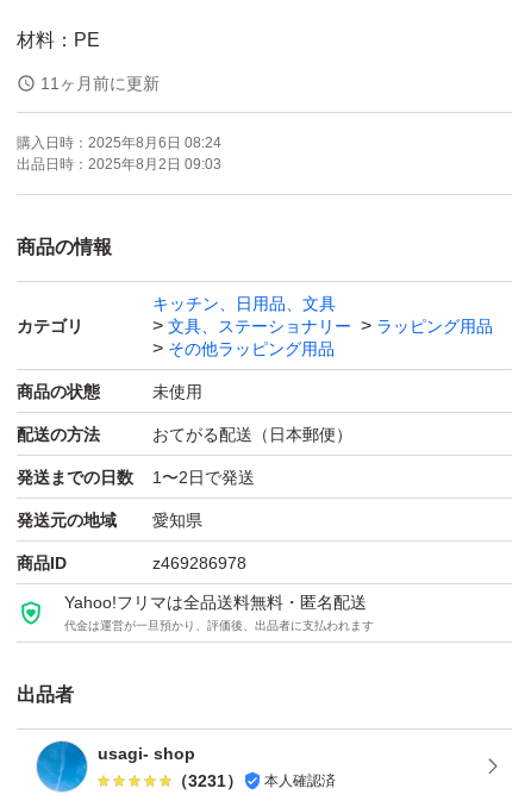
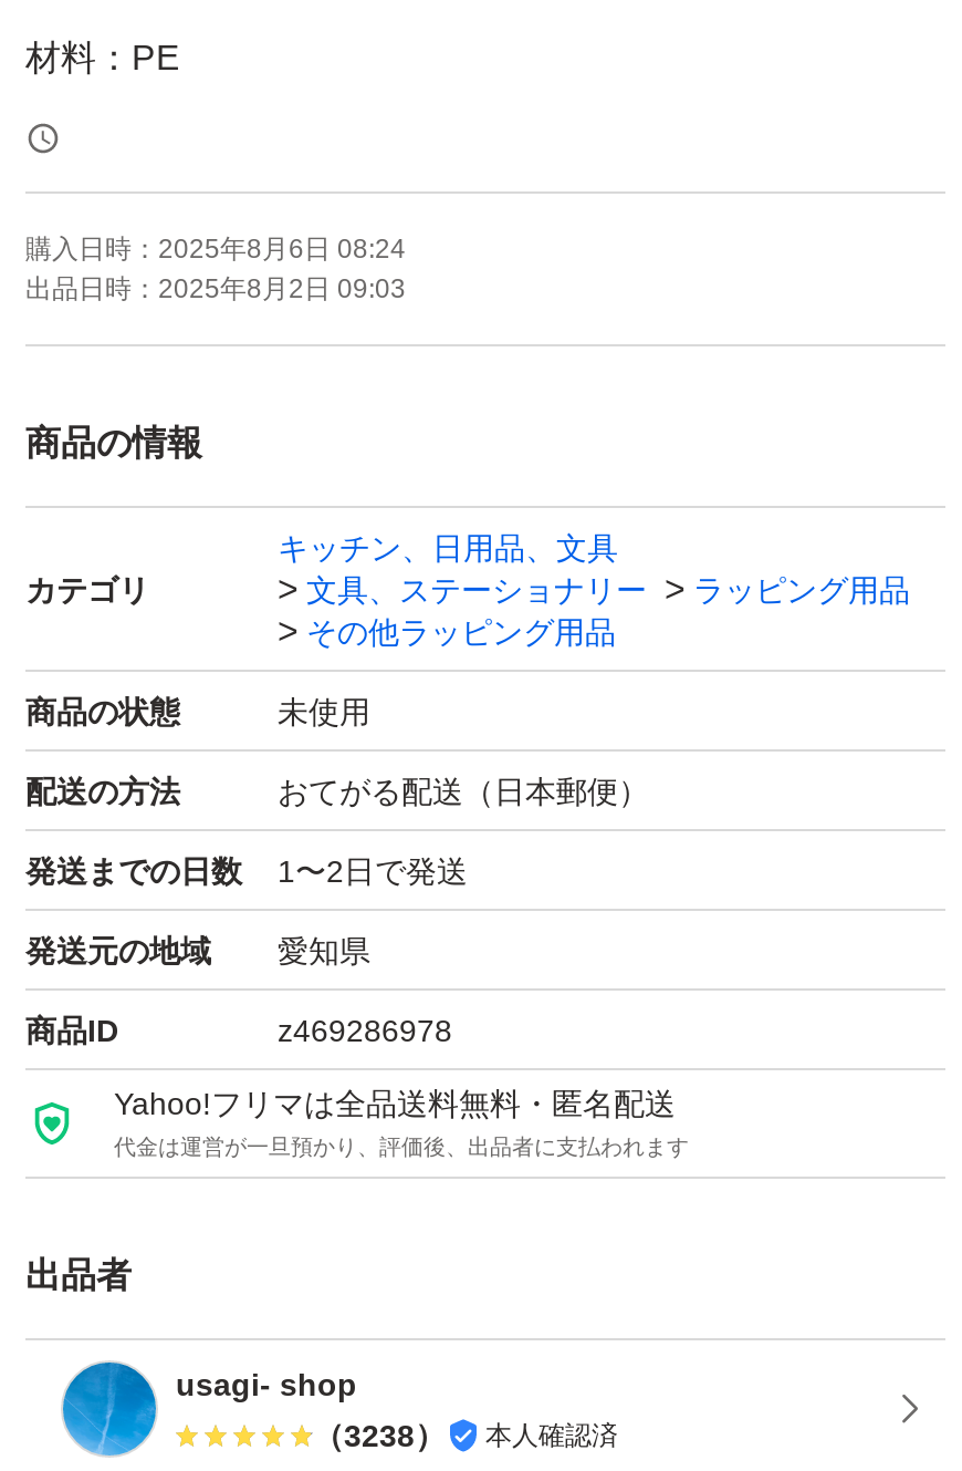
[40,74,160,93] 11ヶ月前に更新 -> none
[171,771,336,790] （3231） 本人確認済 -> [313,1418,618,1453] （3238） 本人確認済

